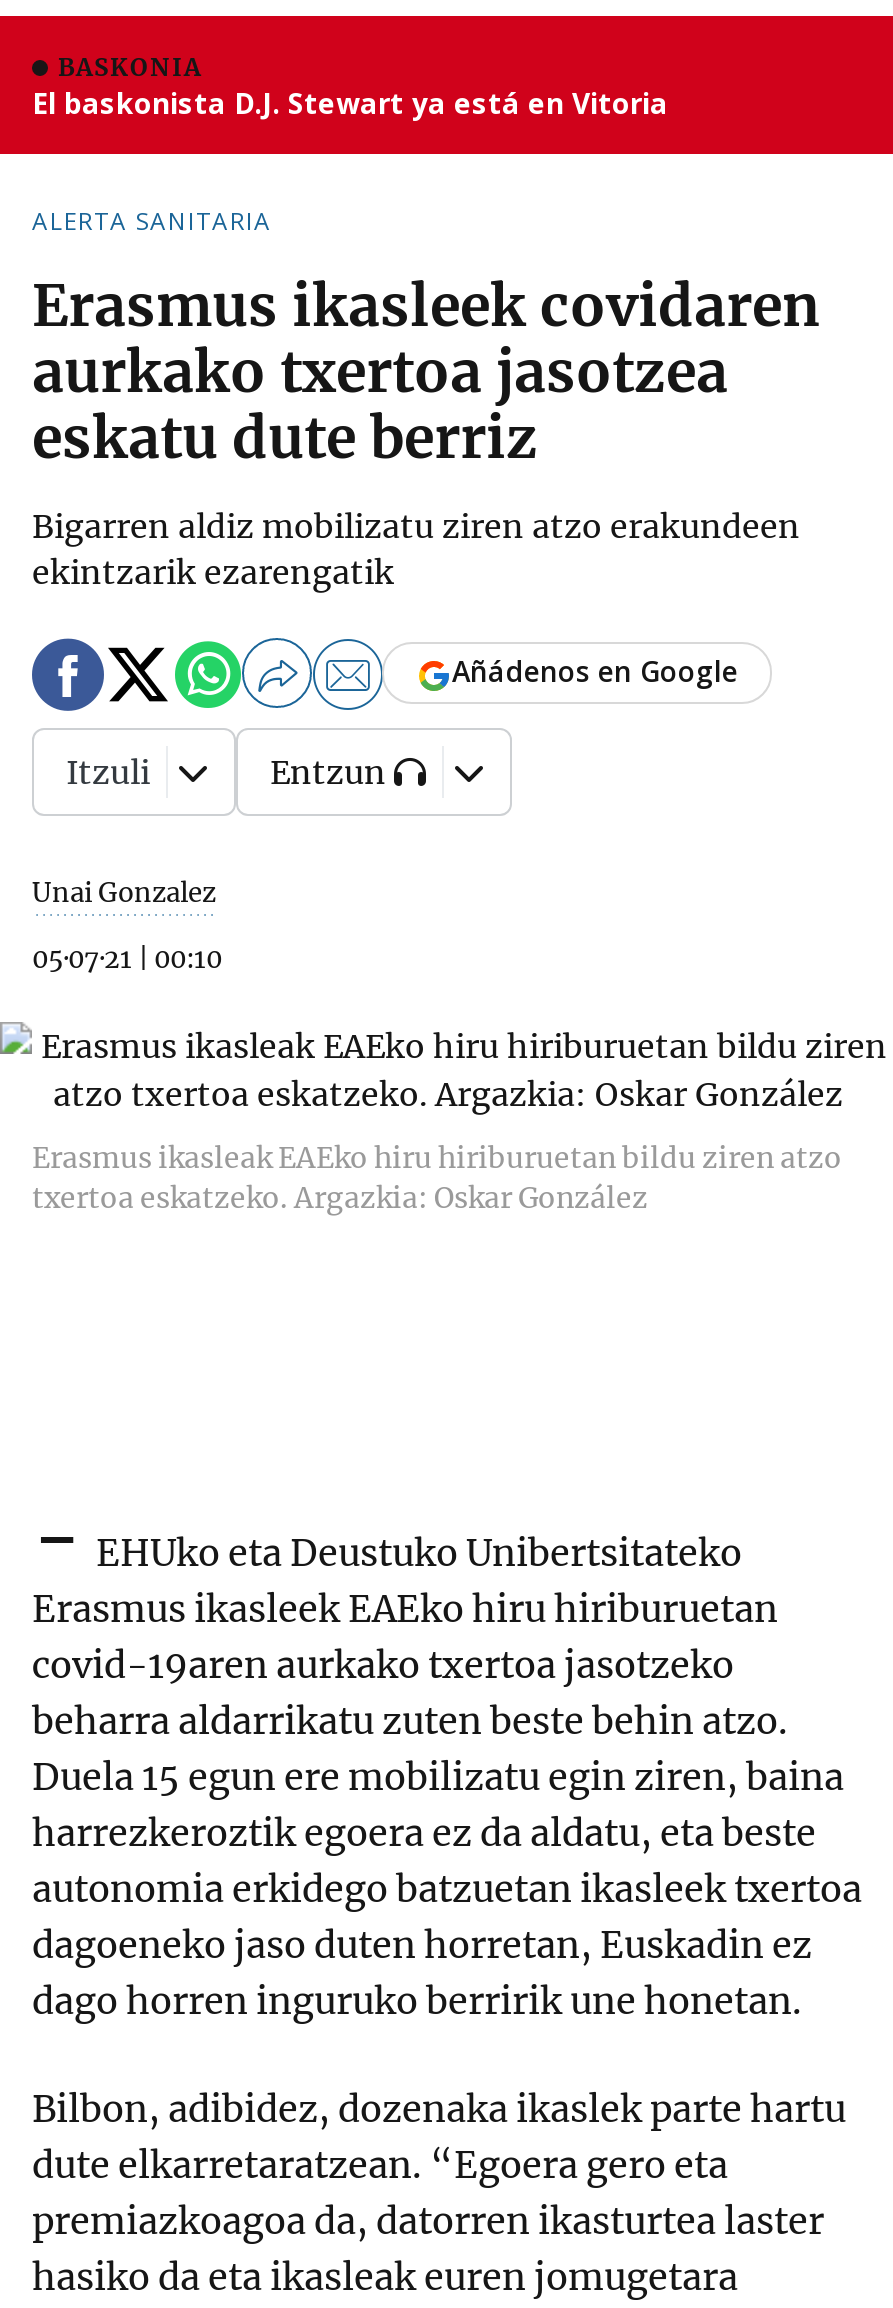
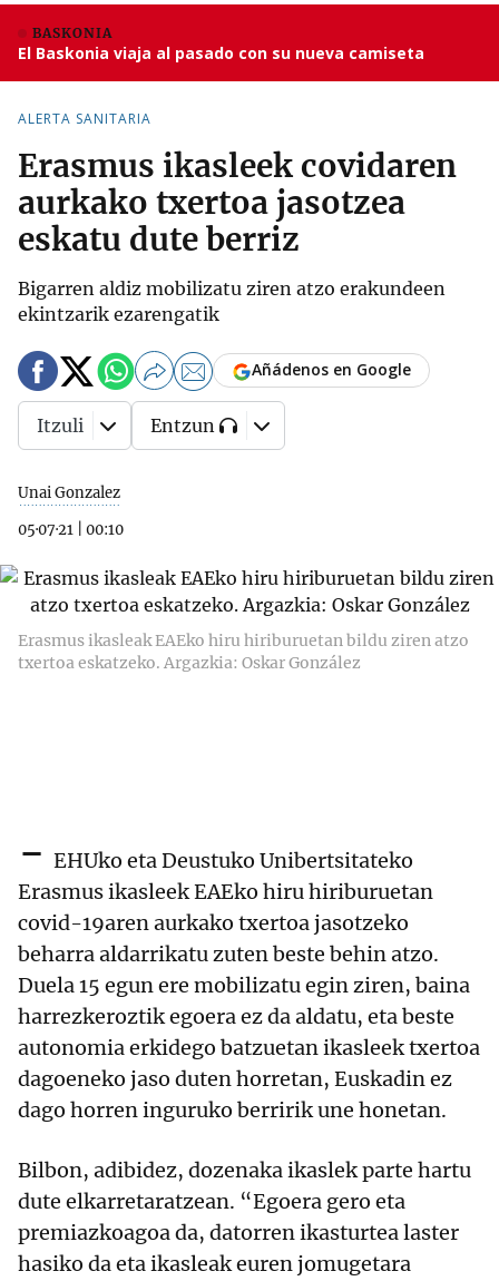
[32,84,668,122] El baskonista D.J. Stewart ya está en Vitoria -> [18,42,424,63] El Baskonia viaja al pasado con su nueva camiseta

